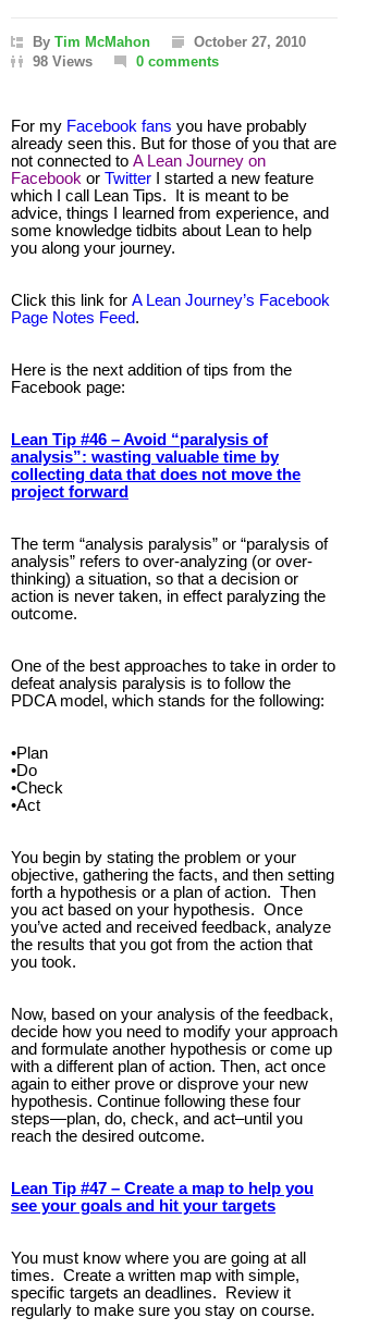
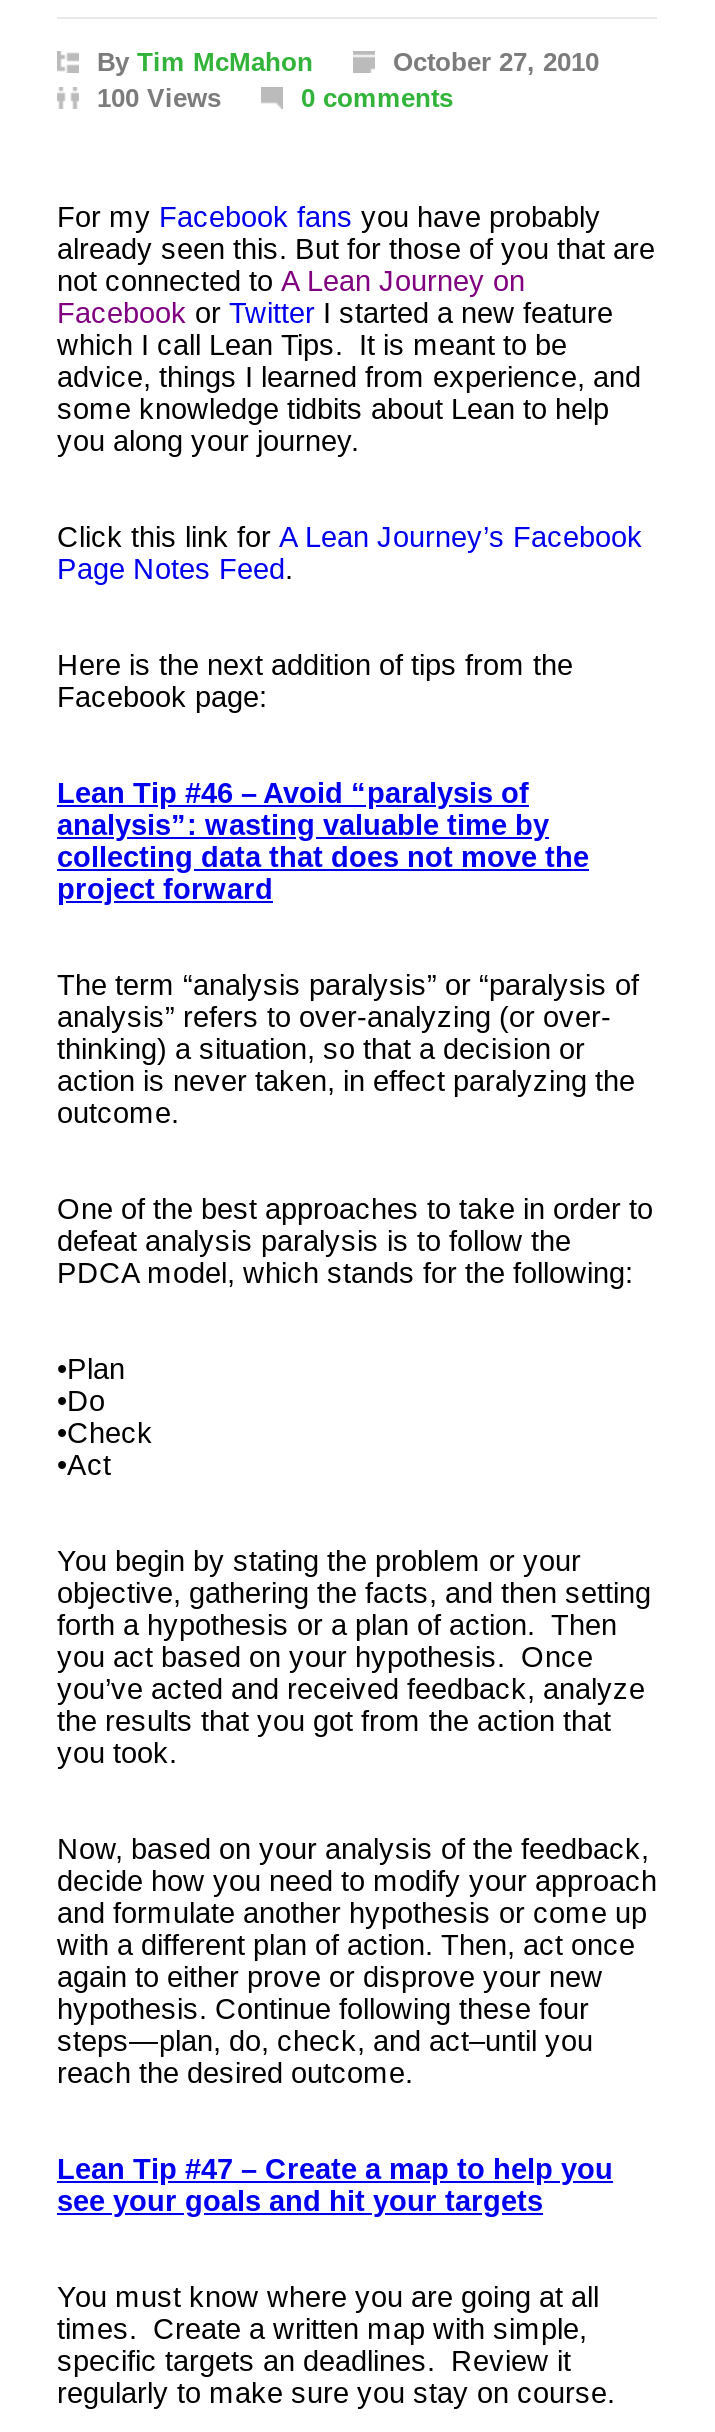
[33,53,93,70] 98 Views -> [97,83,221,113] 100 Views

